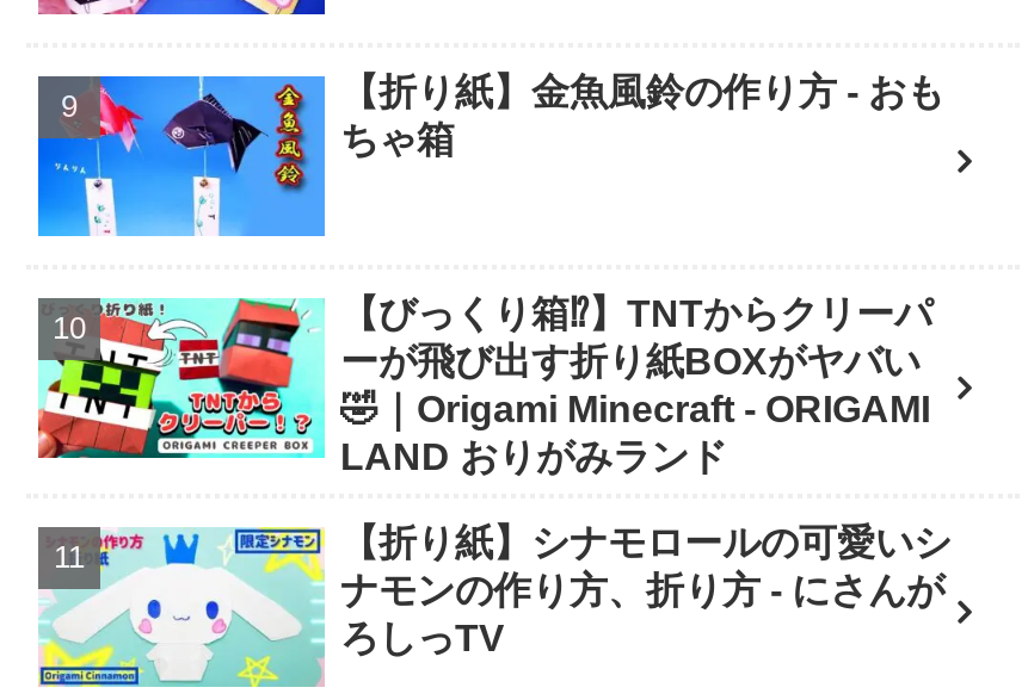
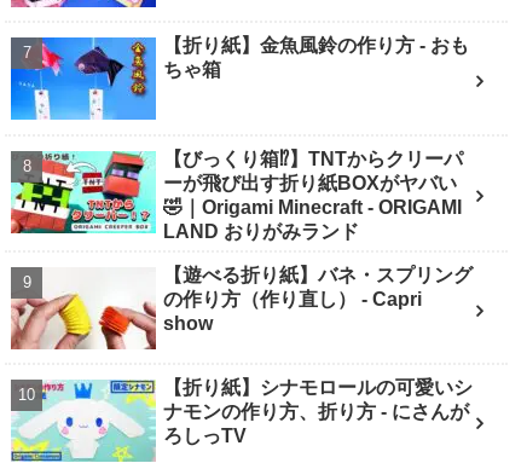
none -> [11,265,473,351] [image] | 【遊べる折り紙】バネ・スプリング | の作り方（作り直し） - Capri | show

